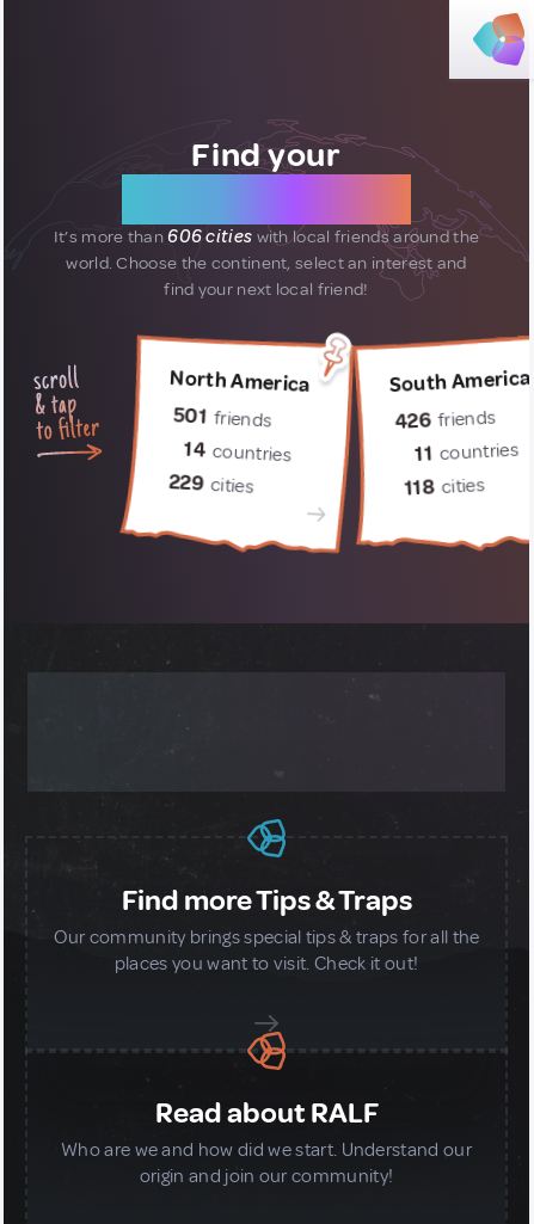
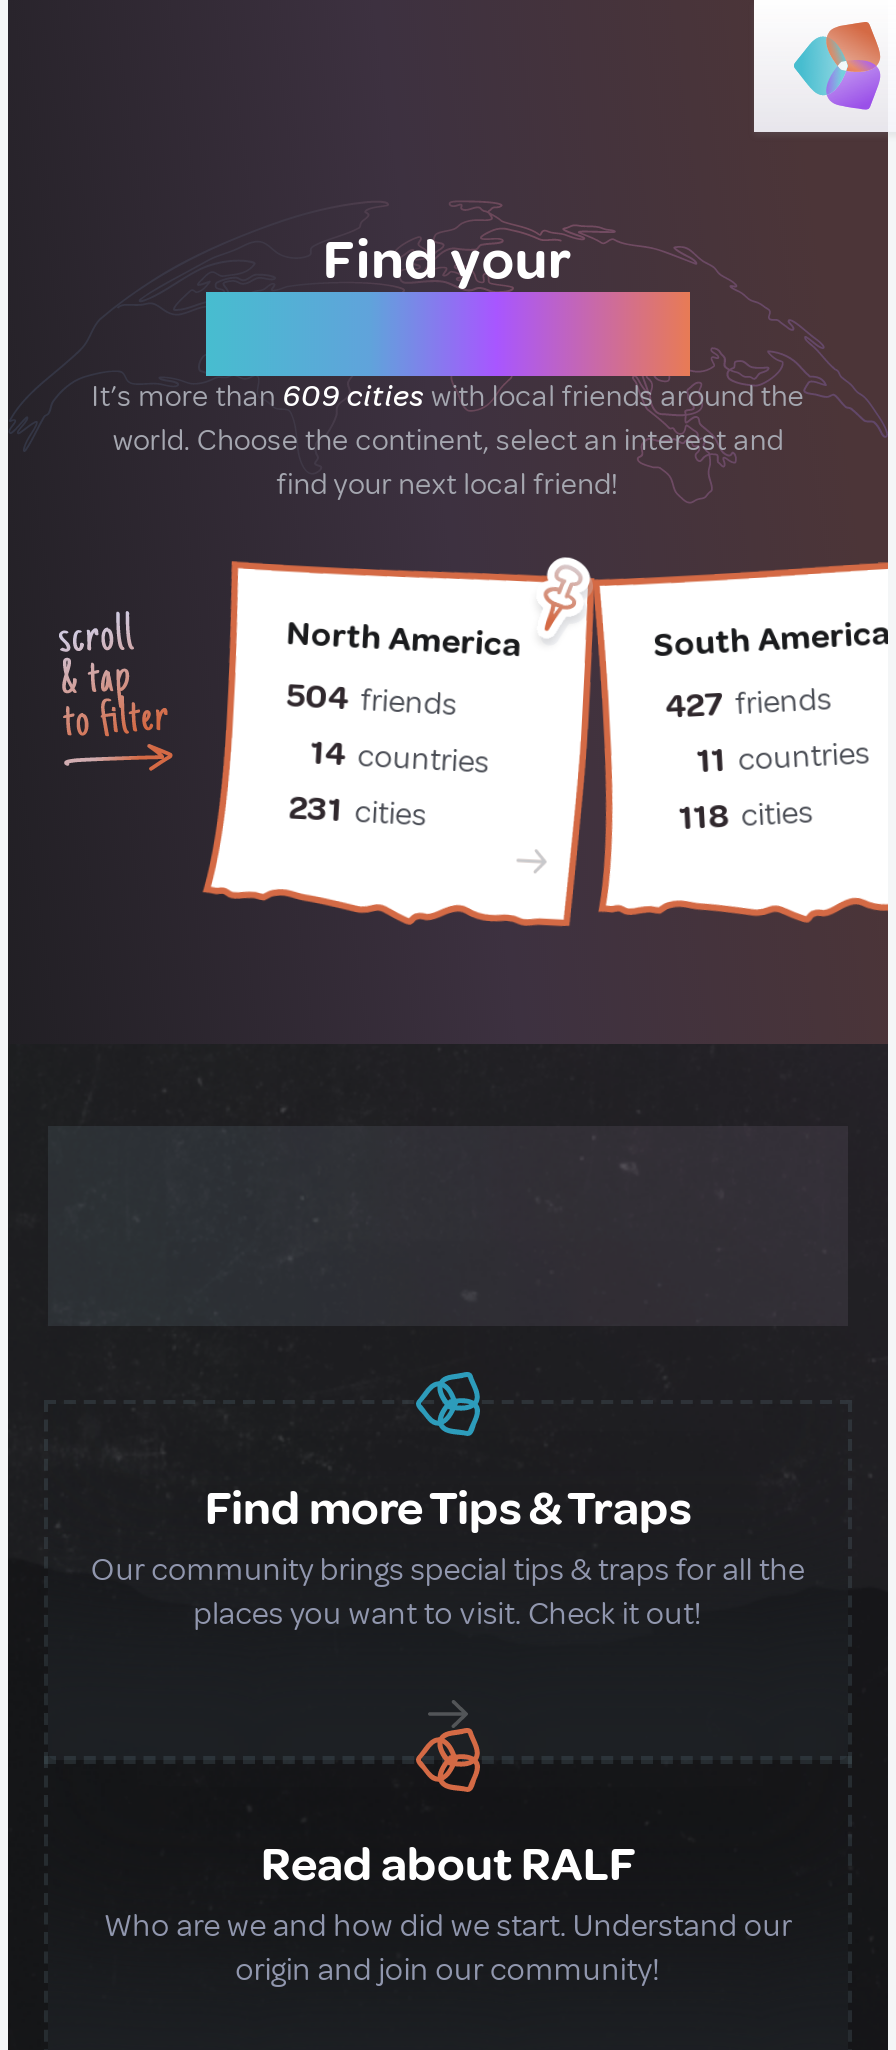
[53,226,479,248] It’s more than 606 cities with local friends around the -> [91,378,804,416] It’s more than 609 cities with local friends around the
[173,403,272,433] 501 friends -> [286,674,458,725] 504 friends
[394,406,496,435] 426 friends -> [664,679,833,728] 427 friends
[168,469,254,499] 229 cities -> [288,786,428,836] 231 cities

